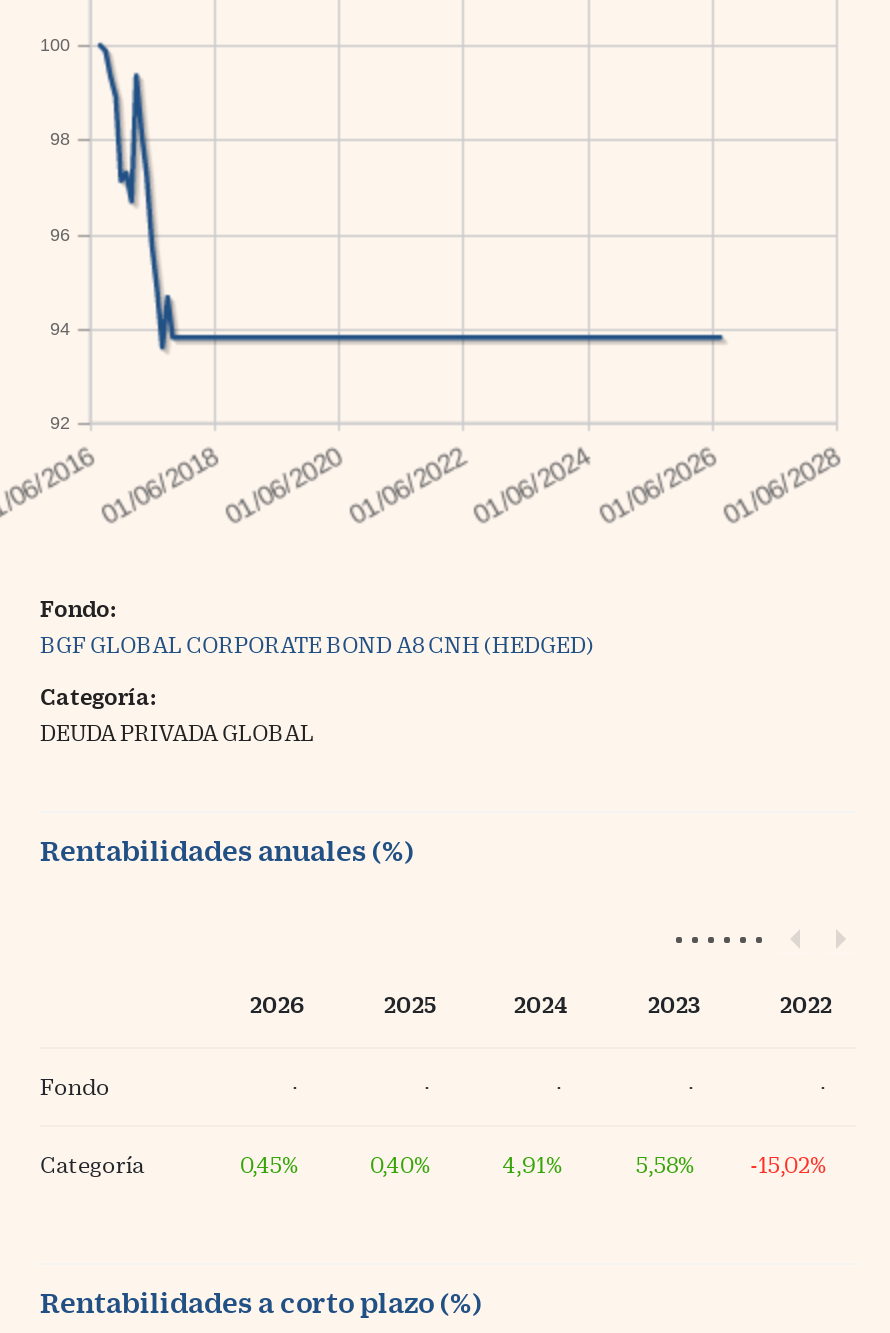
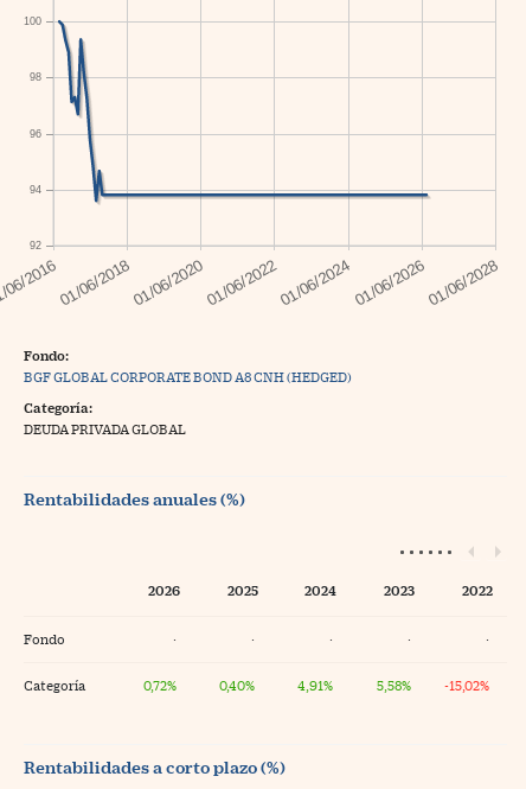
[240,1152,298,1178] 0,45% -> [143,678,177,693] 0,72%

